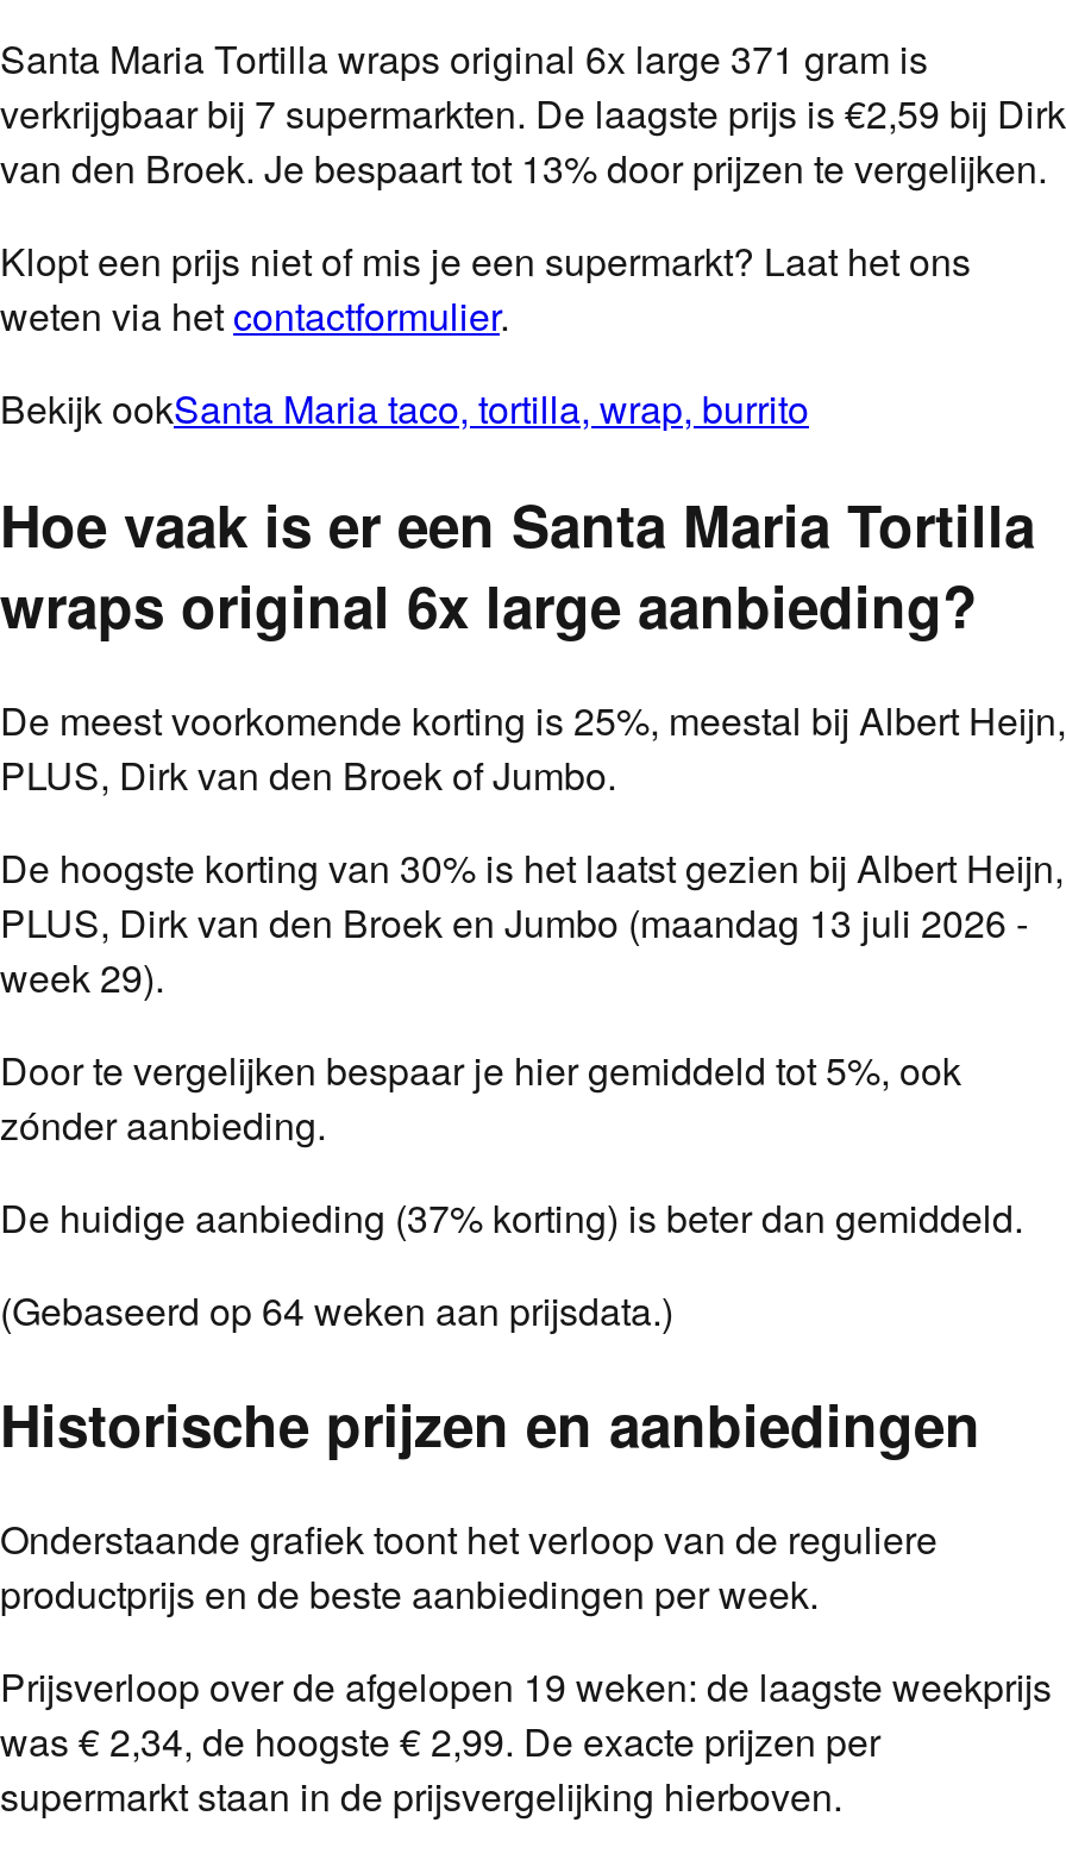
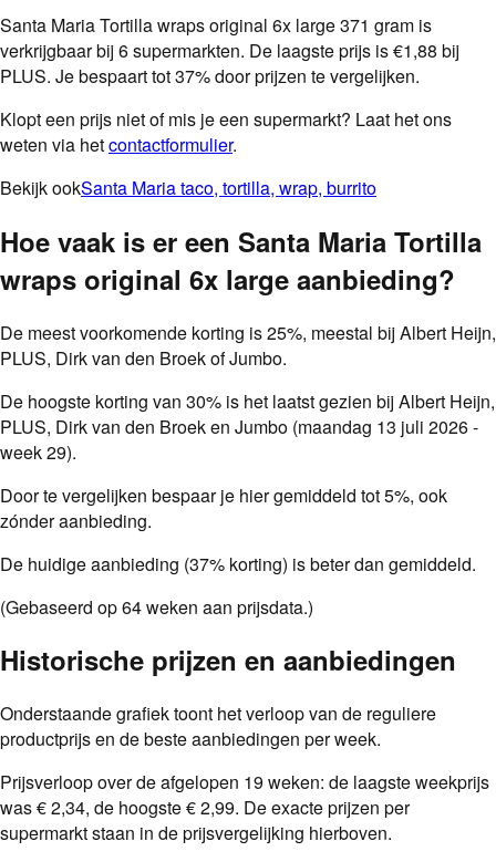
[0,85,1066,194] verkrijgbaar bij 7 supermarkten. De laagste prijs is €2,59 bij Dirk | van den Broek. Je bespaart tot 13% door prijzen te vergelijken. -> [0,37,459,88] verkrijgbaar bij 6 supermarkten. De laagste prijs is €1,88 bij | PLUS. Je bespaart tot 37% door prijzen te vergelijken.

